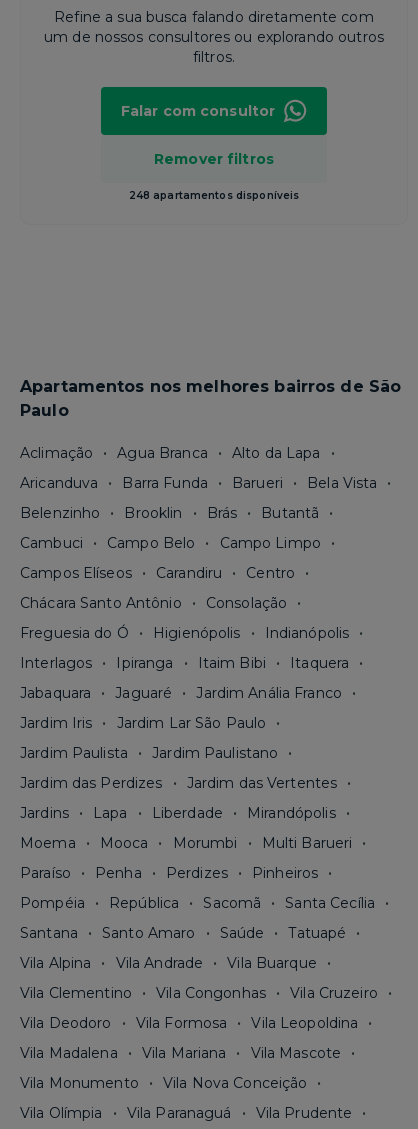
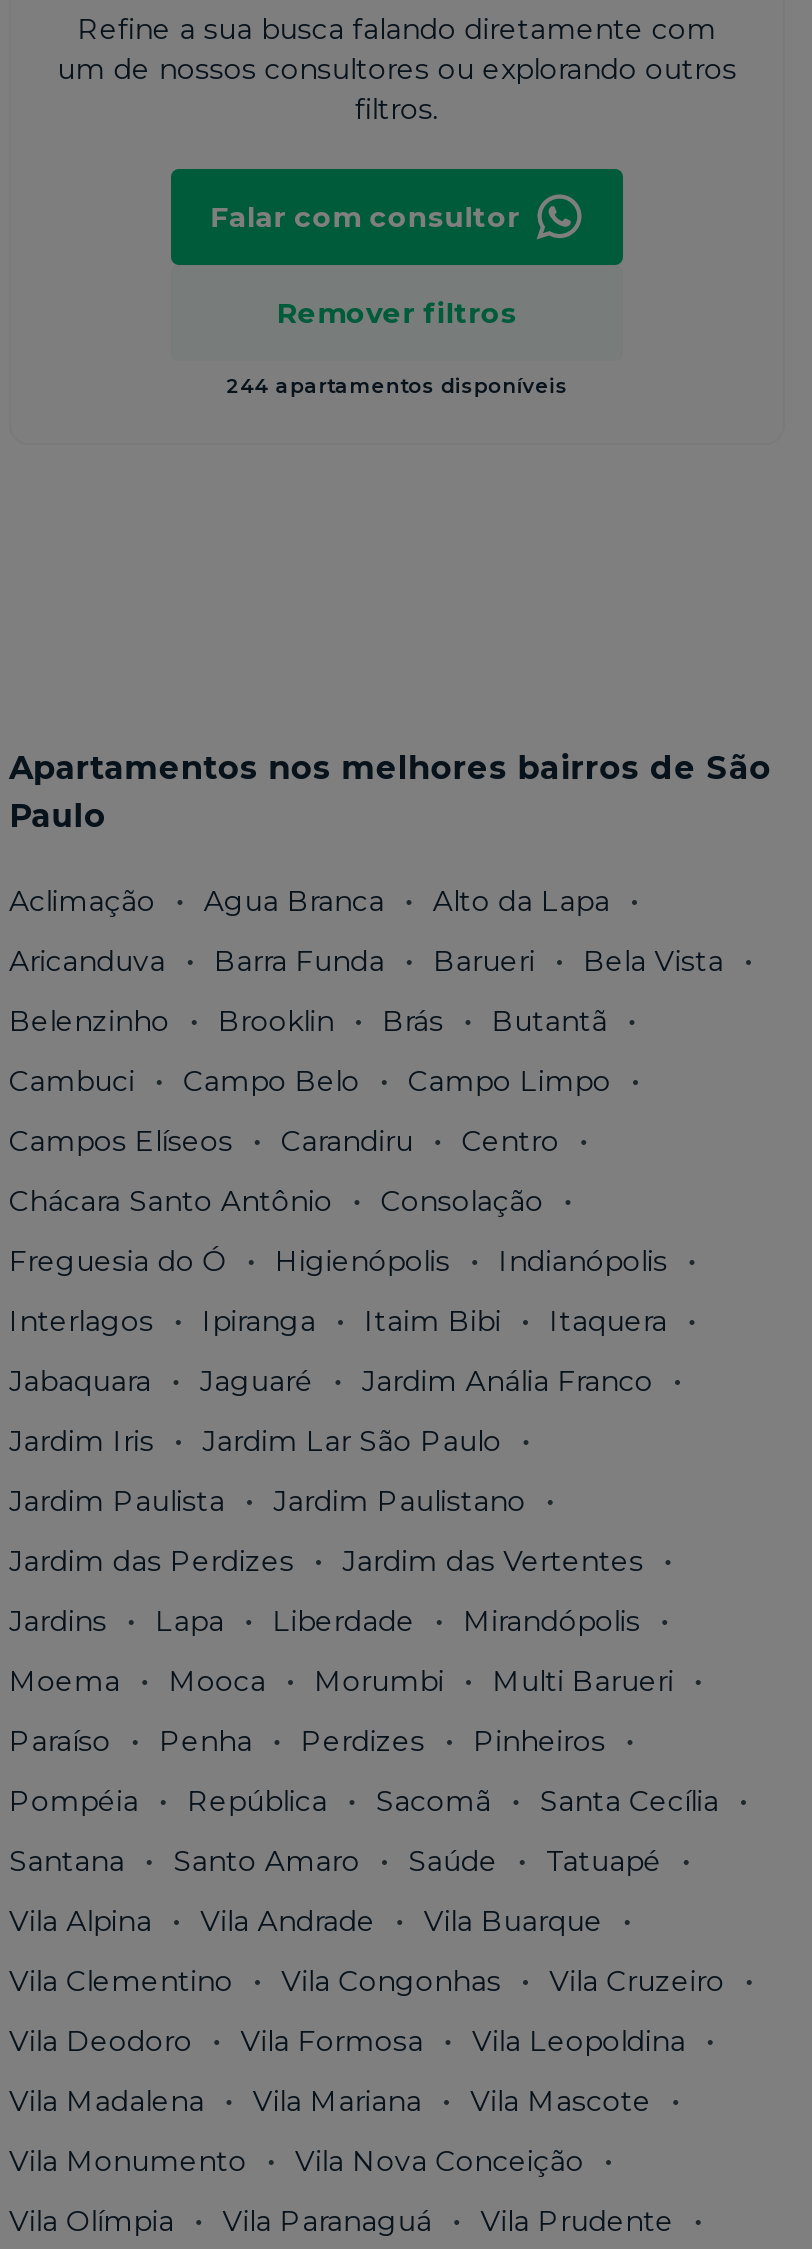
[129,189,299,202] 248 apartamentos disponíveis -> [226,373,568,399] 244 apartamentos disponíveis

